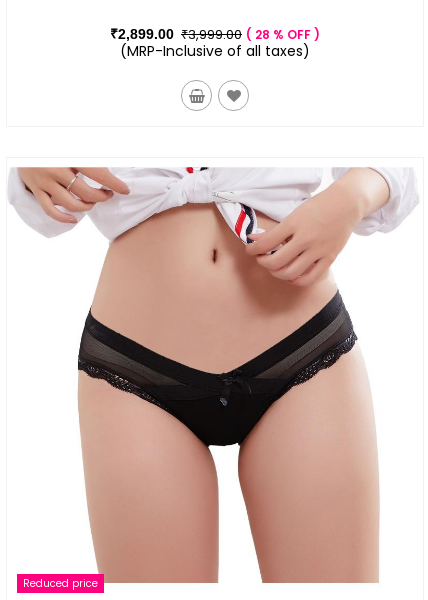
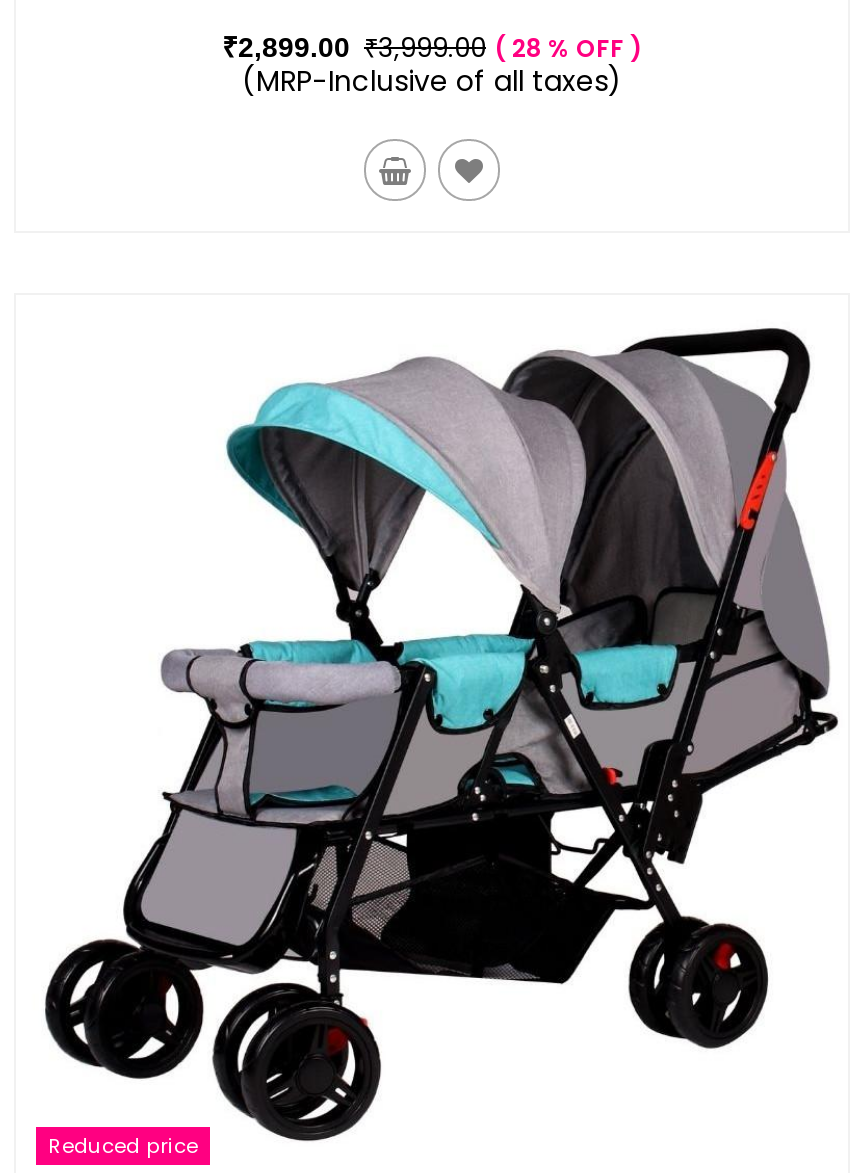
[9,166,418,584] [image] -> [22,313,840,1145] [image]

